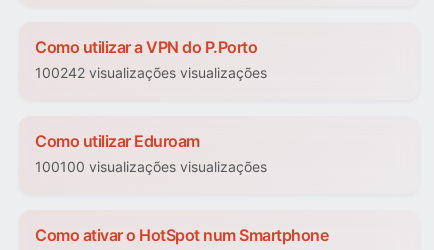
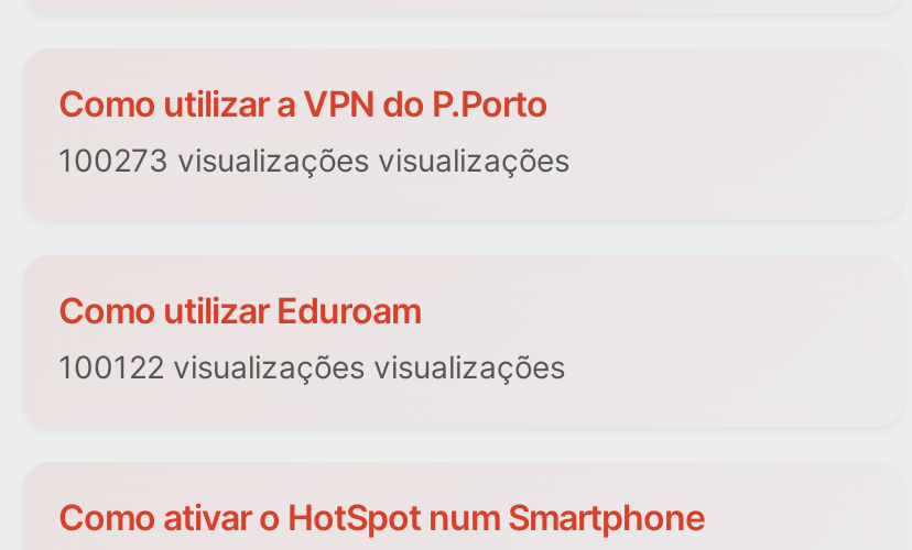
[35,64,267,81] 100242 visualizações visualizações -> [58,142,569,179] 100273 visualizações visualizações
[35,158,267,175] 100100 visualizações visualizações -> [58,349,565,386] 100122 visualizações visualizações

